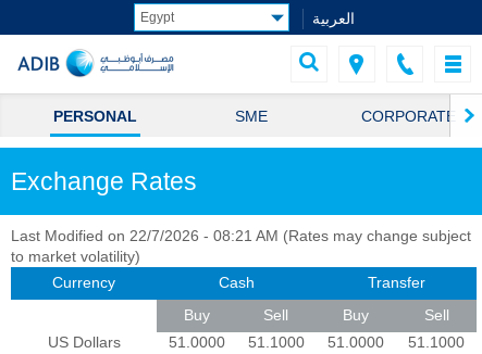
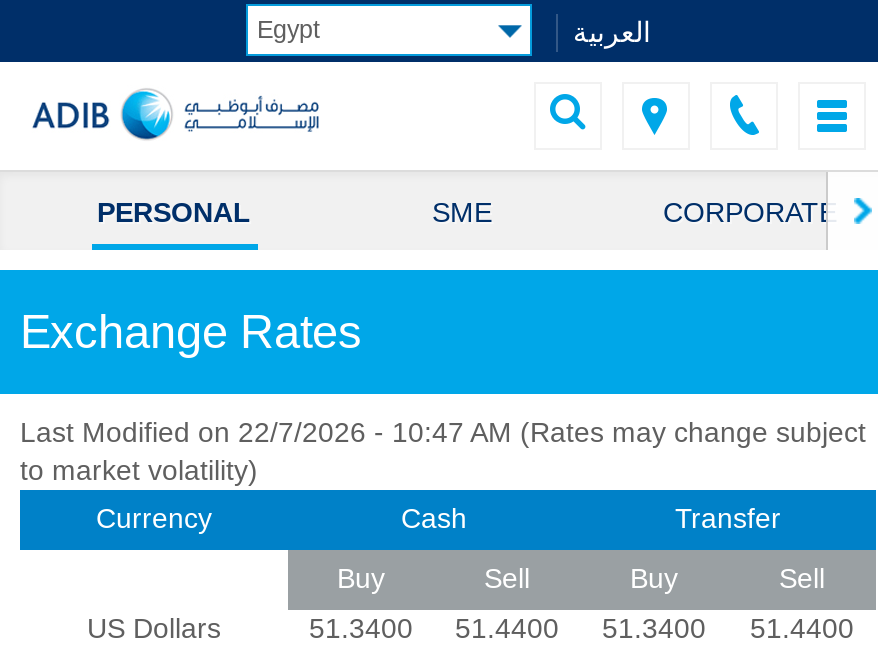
[11,227,471,245] Last Modified on 22/7/2026 - 08:21 AM (Rates may change subject -> [20,417,866,449] Last Modified on 22/7/2026 - 10:47 AM (Rates may change subject
[168,334,225,351] 51.0000 -> [309,613,413,645] 51.3400
[248,334,304,351] 51.1000 -> [455,613,559,645] 51.4400
[327,334,384,351] 51.0000 -> [602,613,706,645] 51.3400
[408,334,465,351] 51.1000 -> [750,613,854,645] 51.4400

